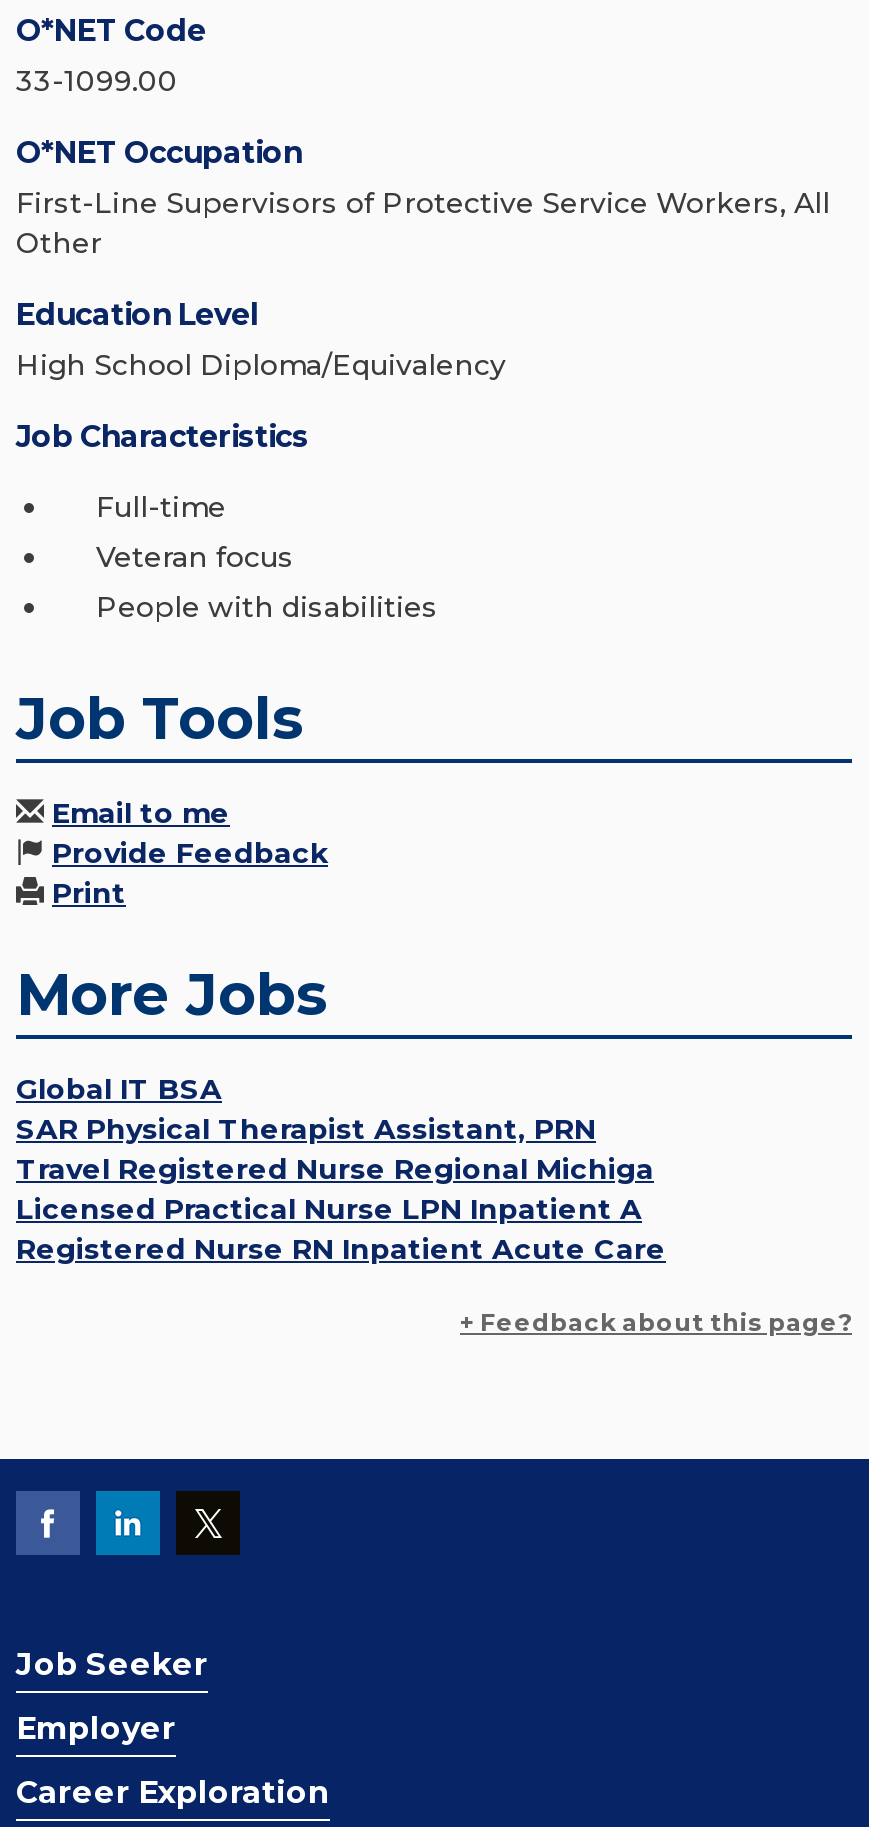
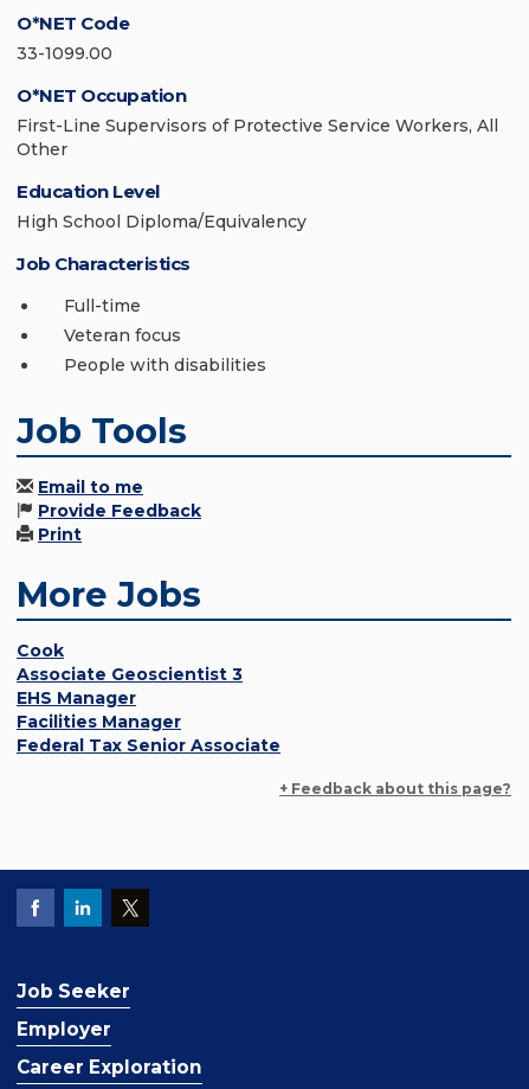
[16,1072,666,1268] Global IT BSA | SAR Physical Therapist Assistant, PRN | Travel Registered Nurse Regional Michiga | Licensed Practical Nurse LPN Inpatient A | Registered Nurse RN Inpatient Acute Care -> [17,640,280,756] Cook | Associate Geoscientist 3 | EHS Manager | Facilities Manager | Federal Tax Senior Associate

